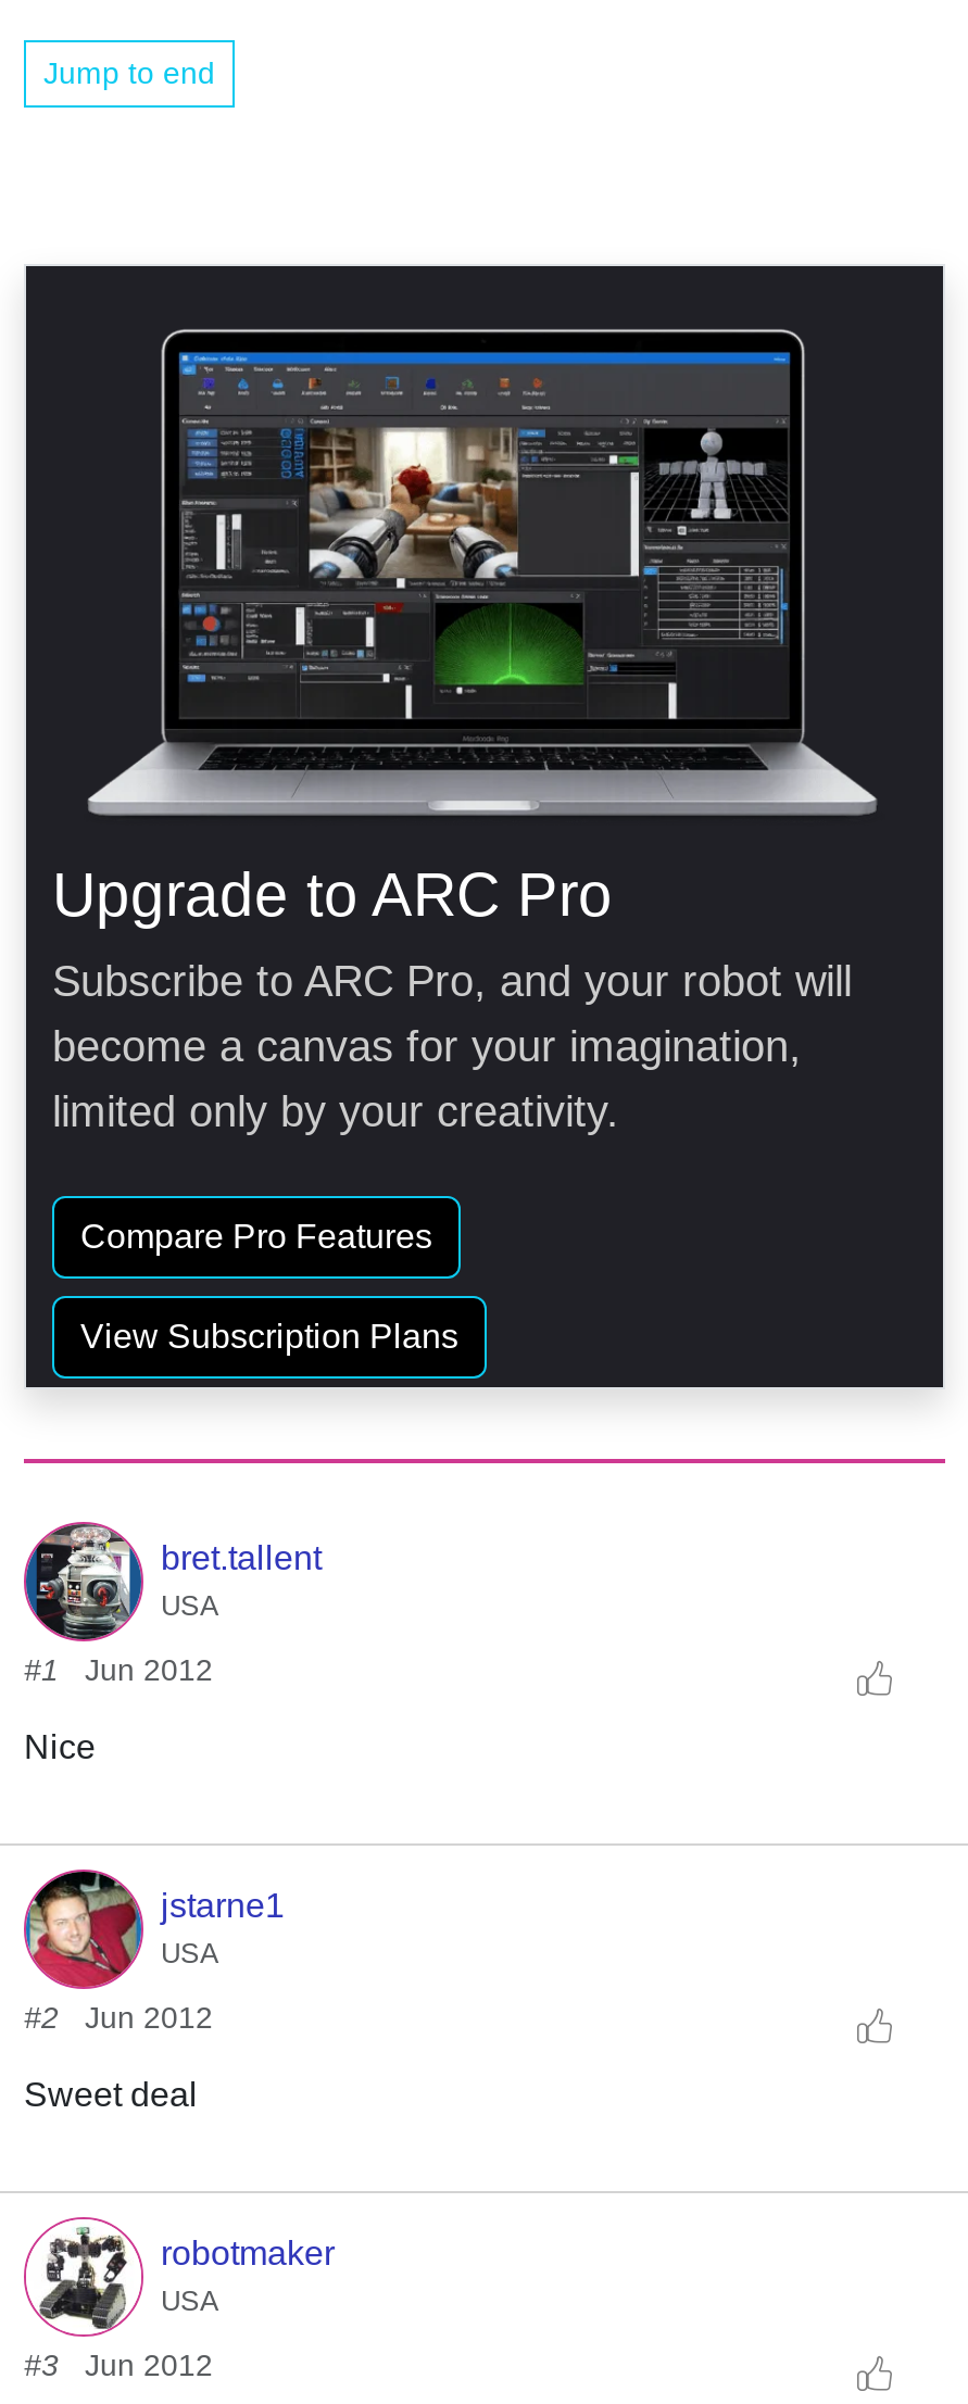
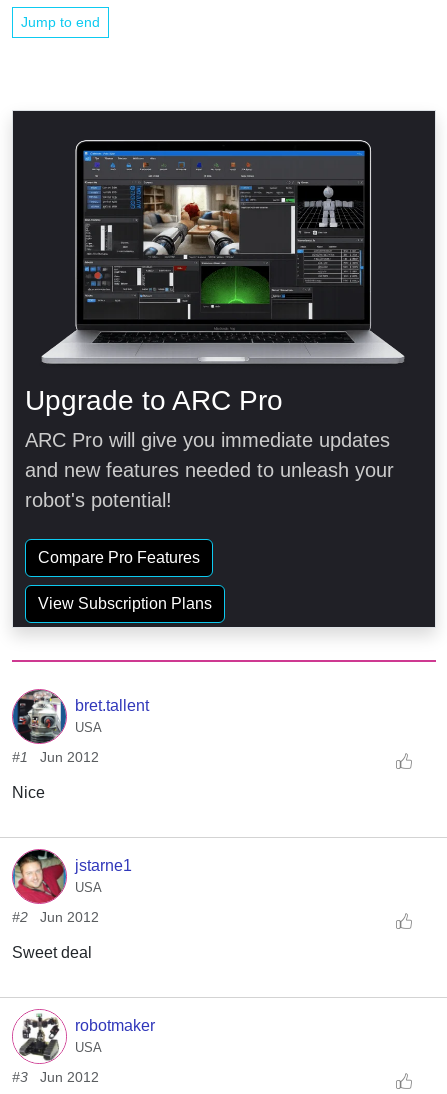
[52,958,852,1136] Subscribe to ARC Pro, and your robot will | become a canvas for your imagination, | limited only by your creativity. -> [25,429,394,511] ARC Pro will give you immediate updates | and new features needed to unleash your | robot's potential!

